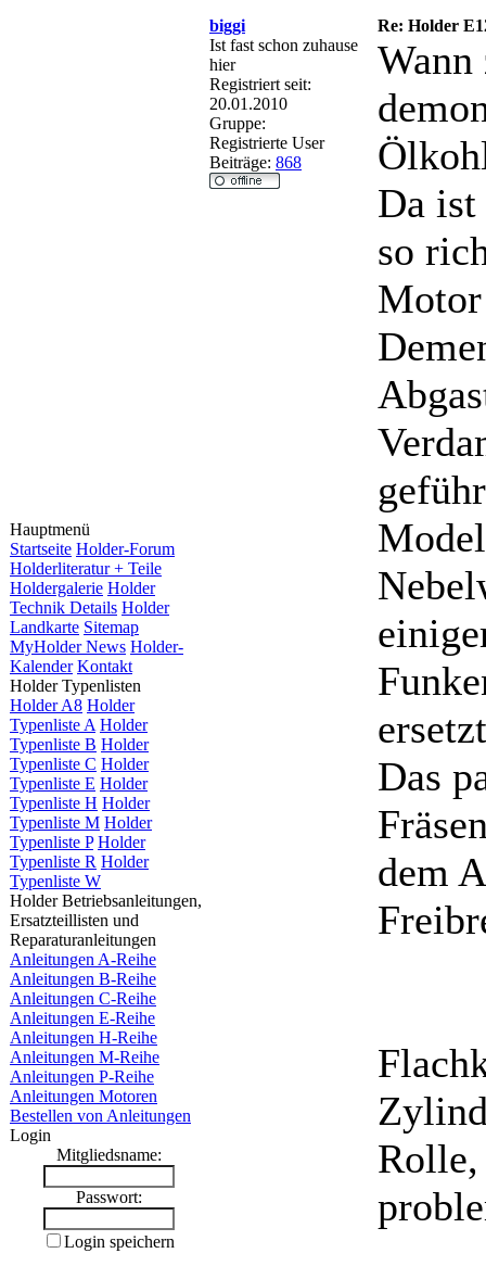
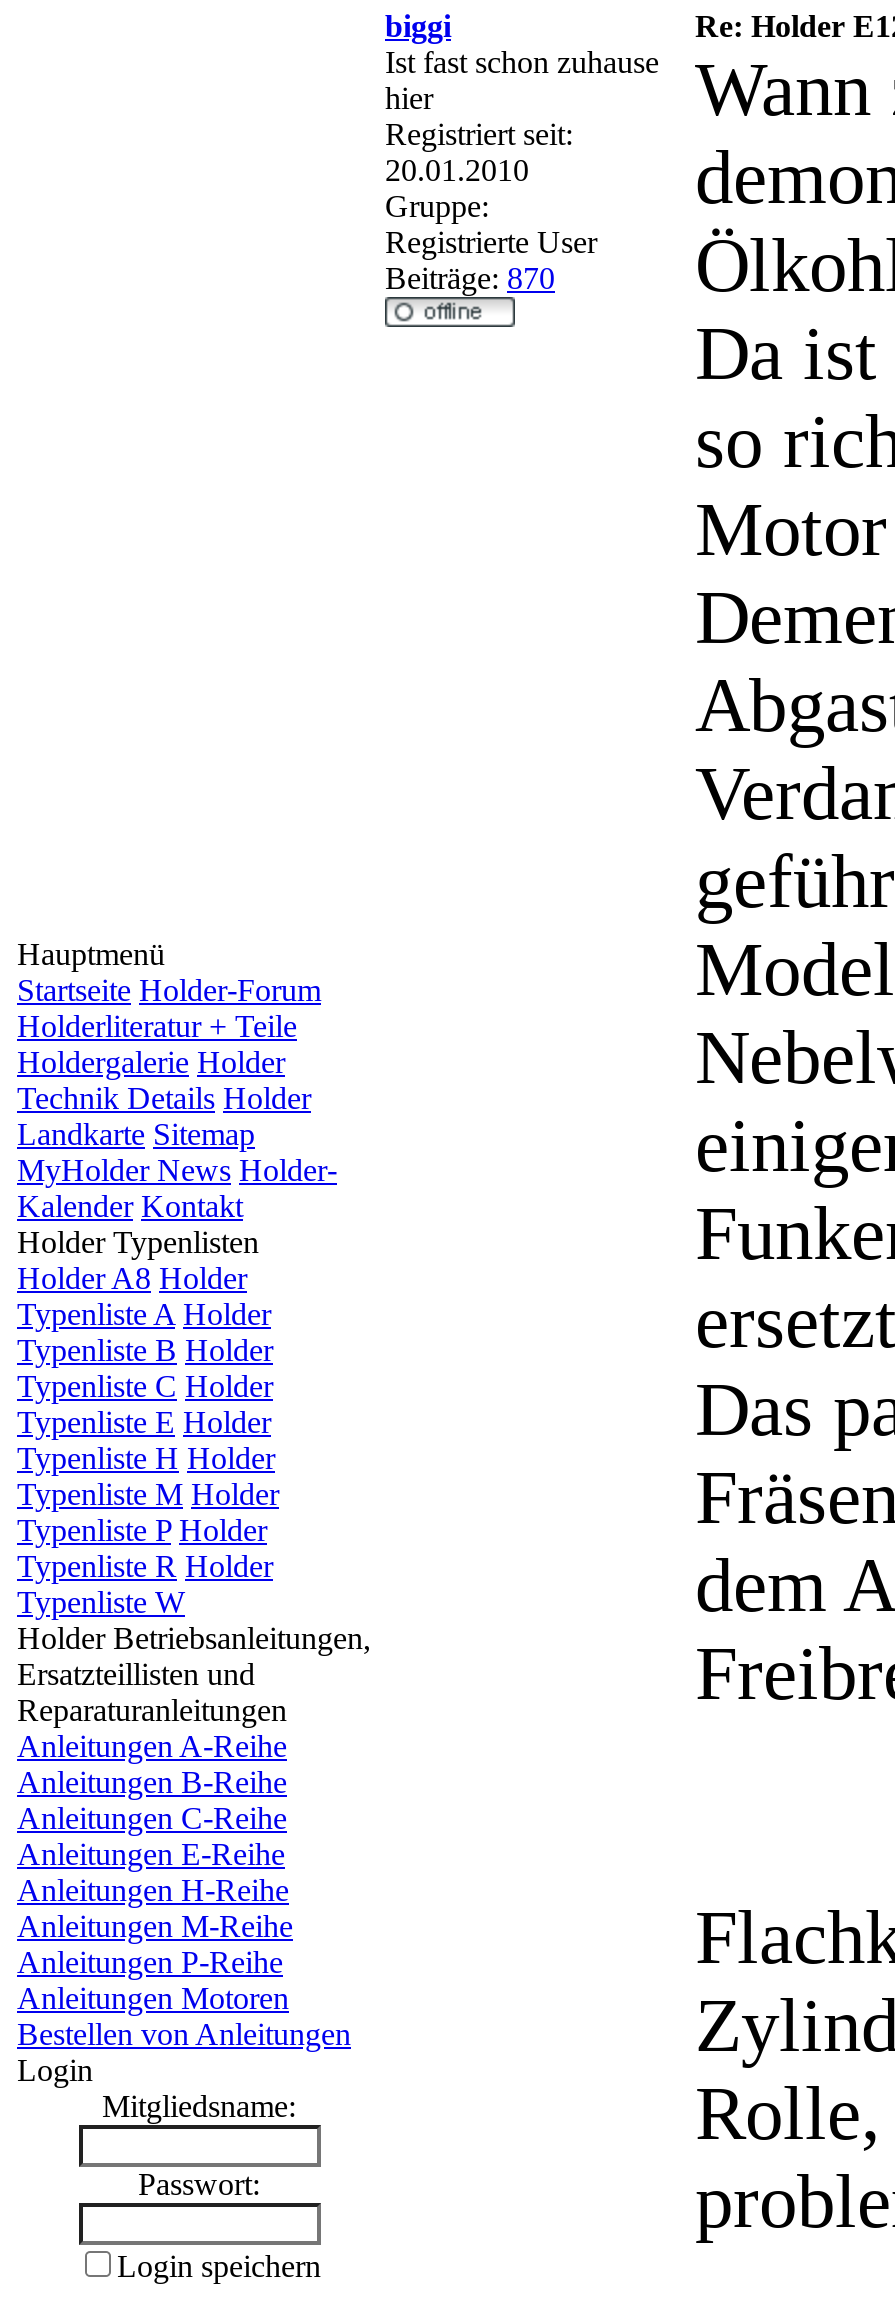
[209,153,302,172] Beiträge: 868 -> [385,261,555,295] Beiträge: 870

